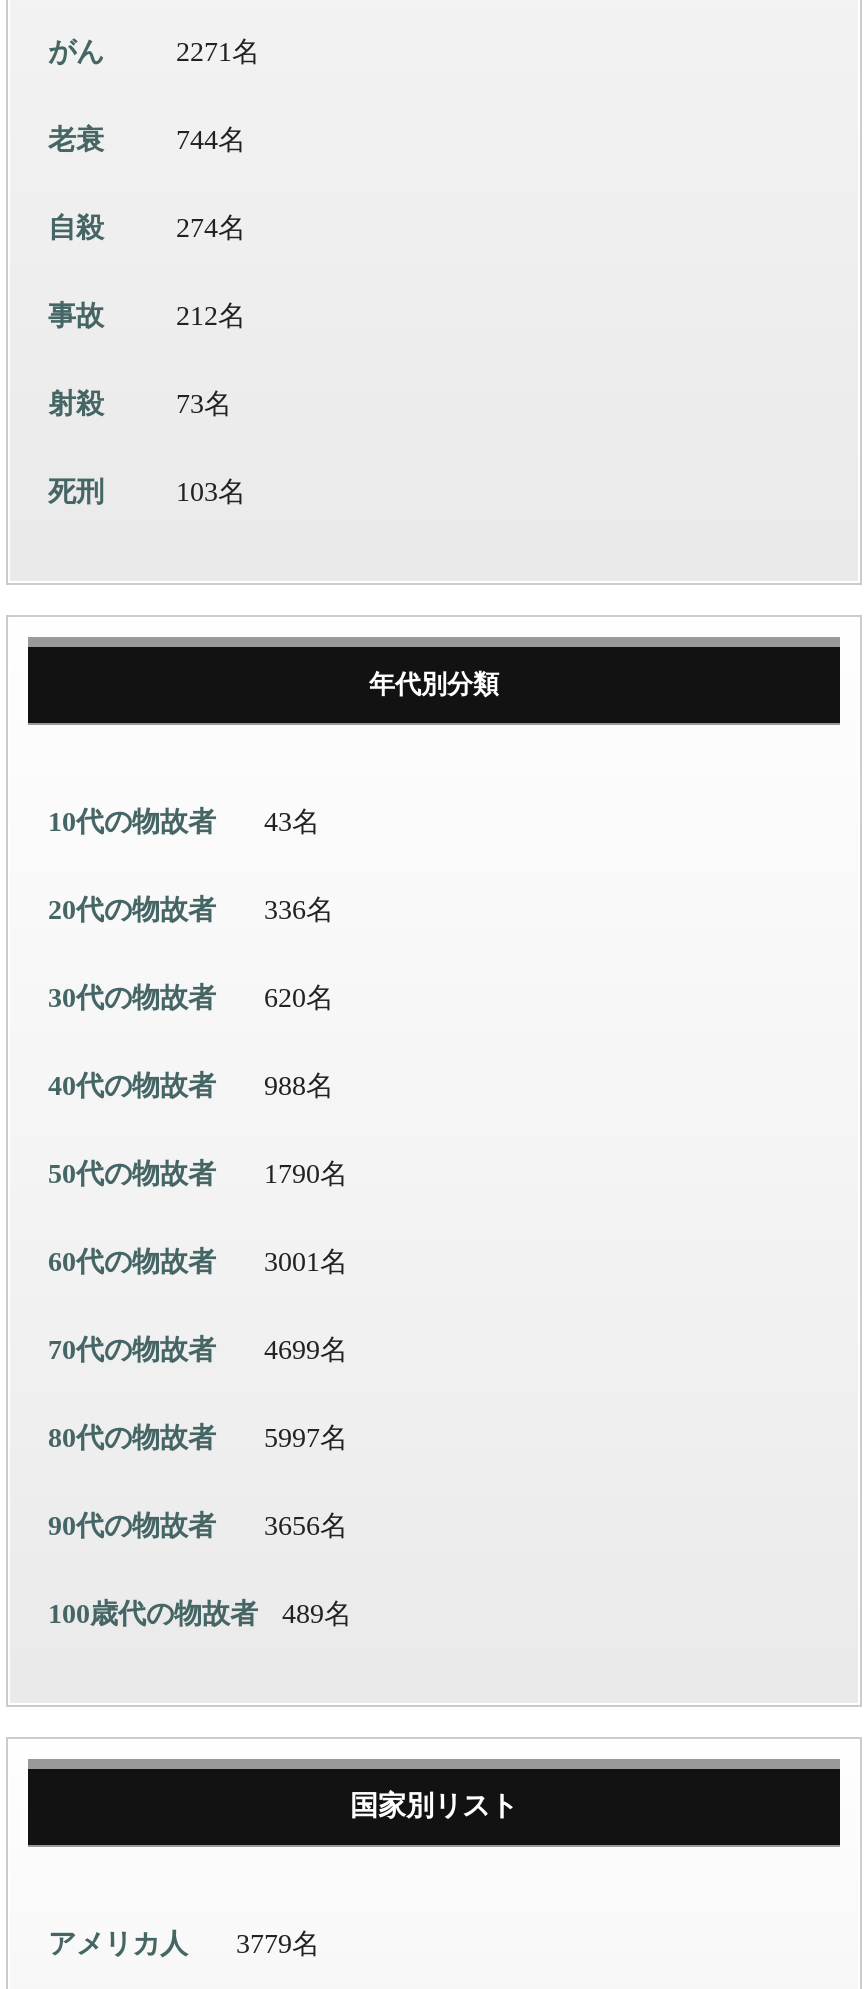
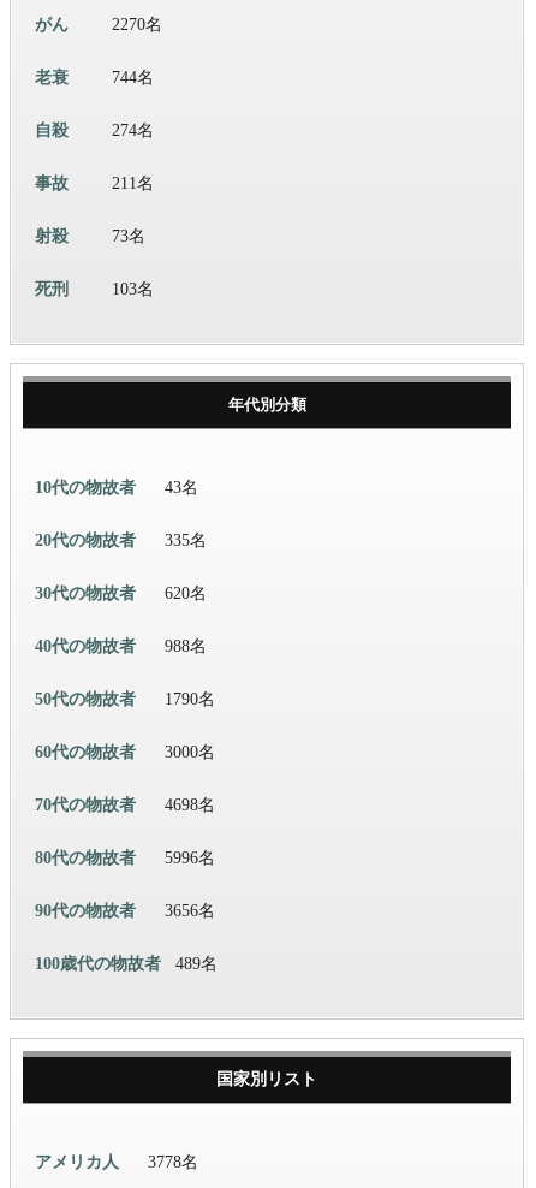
[176,36,260,66] 2271名 -> [112,15,162,33] 2270名
[176,300,246,330] 212名 -> [112,174,154,192] 211名
[48,894,334,924] 20代の物故者 336名 -> [35,531,207,549] 20代の物故者 335名
[48,1246,348,1276] 60代の物故者 3001名 -> [35,742,215,761] 60代の物故者 3000名
[48,1334,348,1364] 70代の物故者 4699名 -> [35,795,215,813] 70代の物故者 4698名
[48,1422,348,1452] 80代の物故者 5997名 -> [35,848,215,866] 80代の物故者 5996名
[48,1928,320,1958] アメリカ人 3779名 -> [35,1153,198,1171] アメリカ人 3778名

